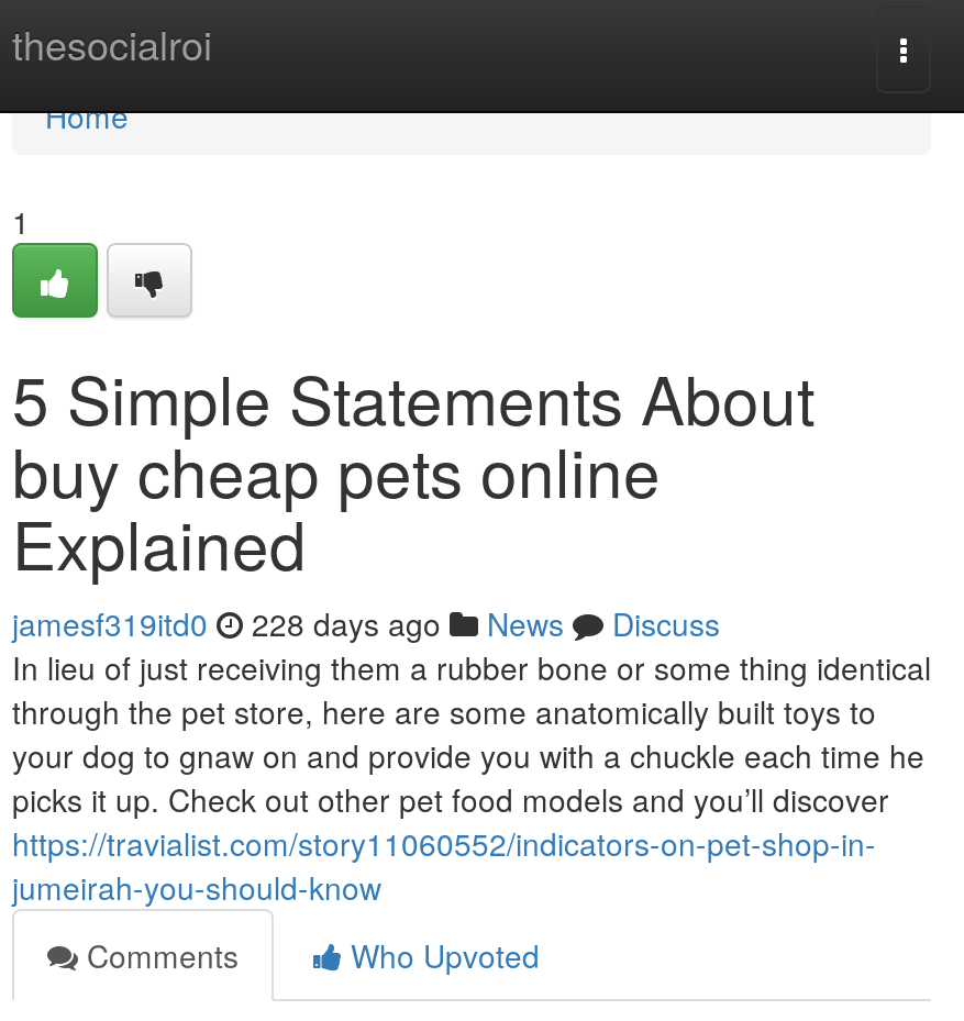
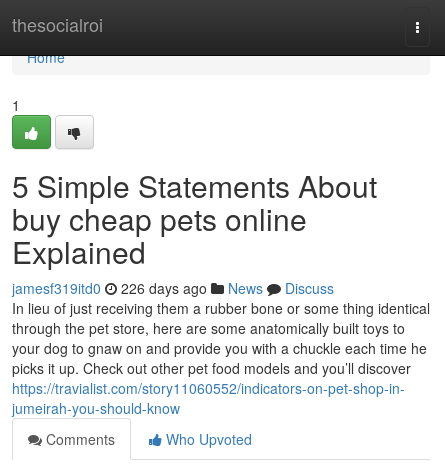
[12,601,720,645] jamesf319itd0 228 days ago News Discuss -> [12,278,334,298] jamesf319itd0 226 days ago News Discuss

